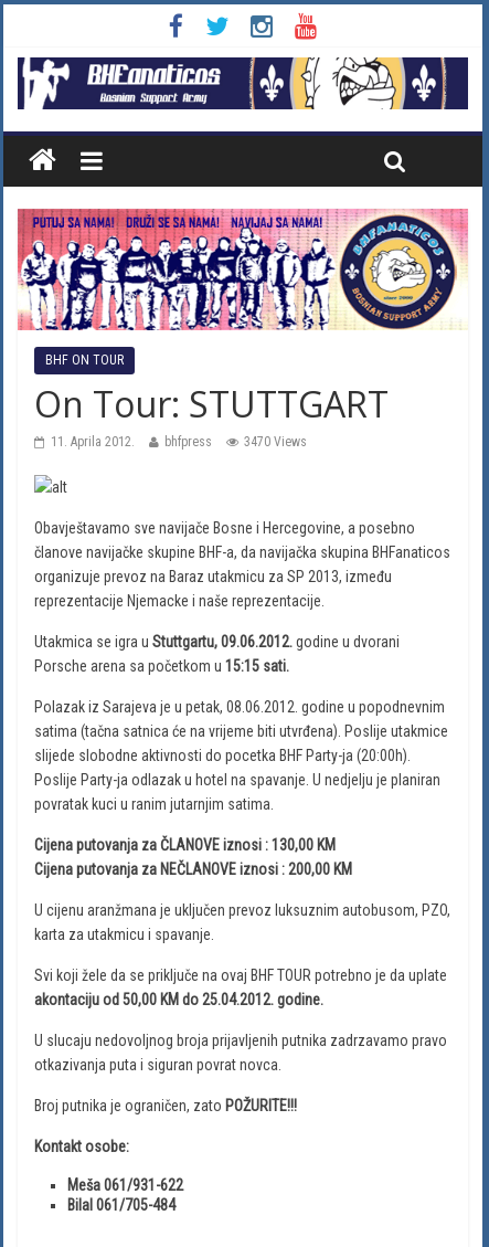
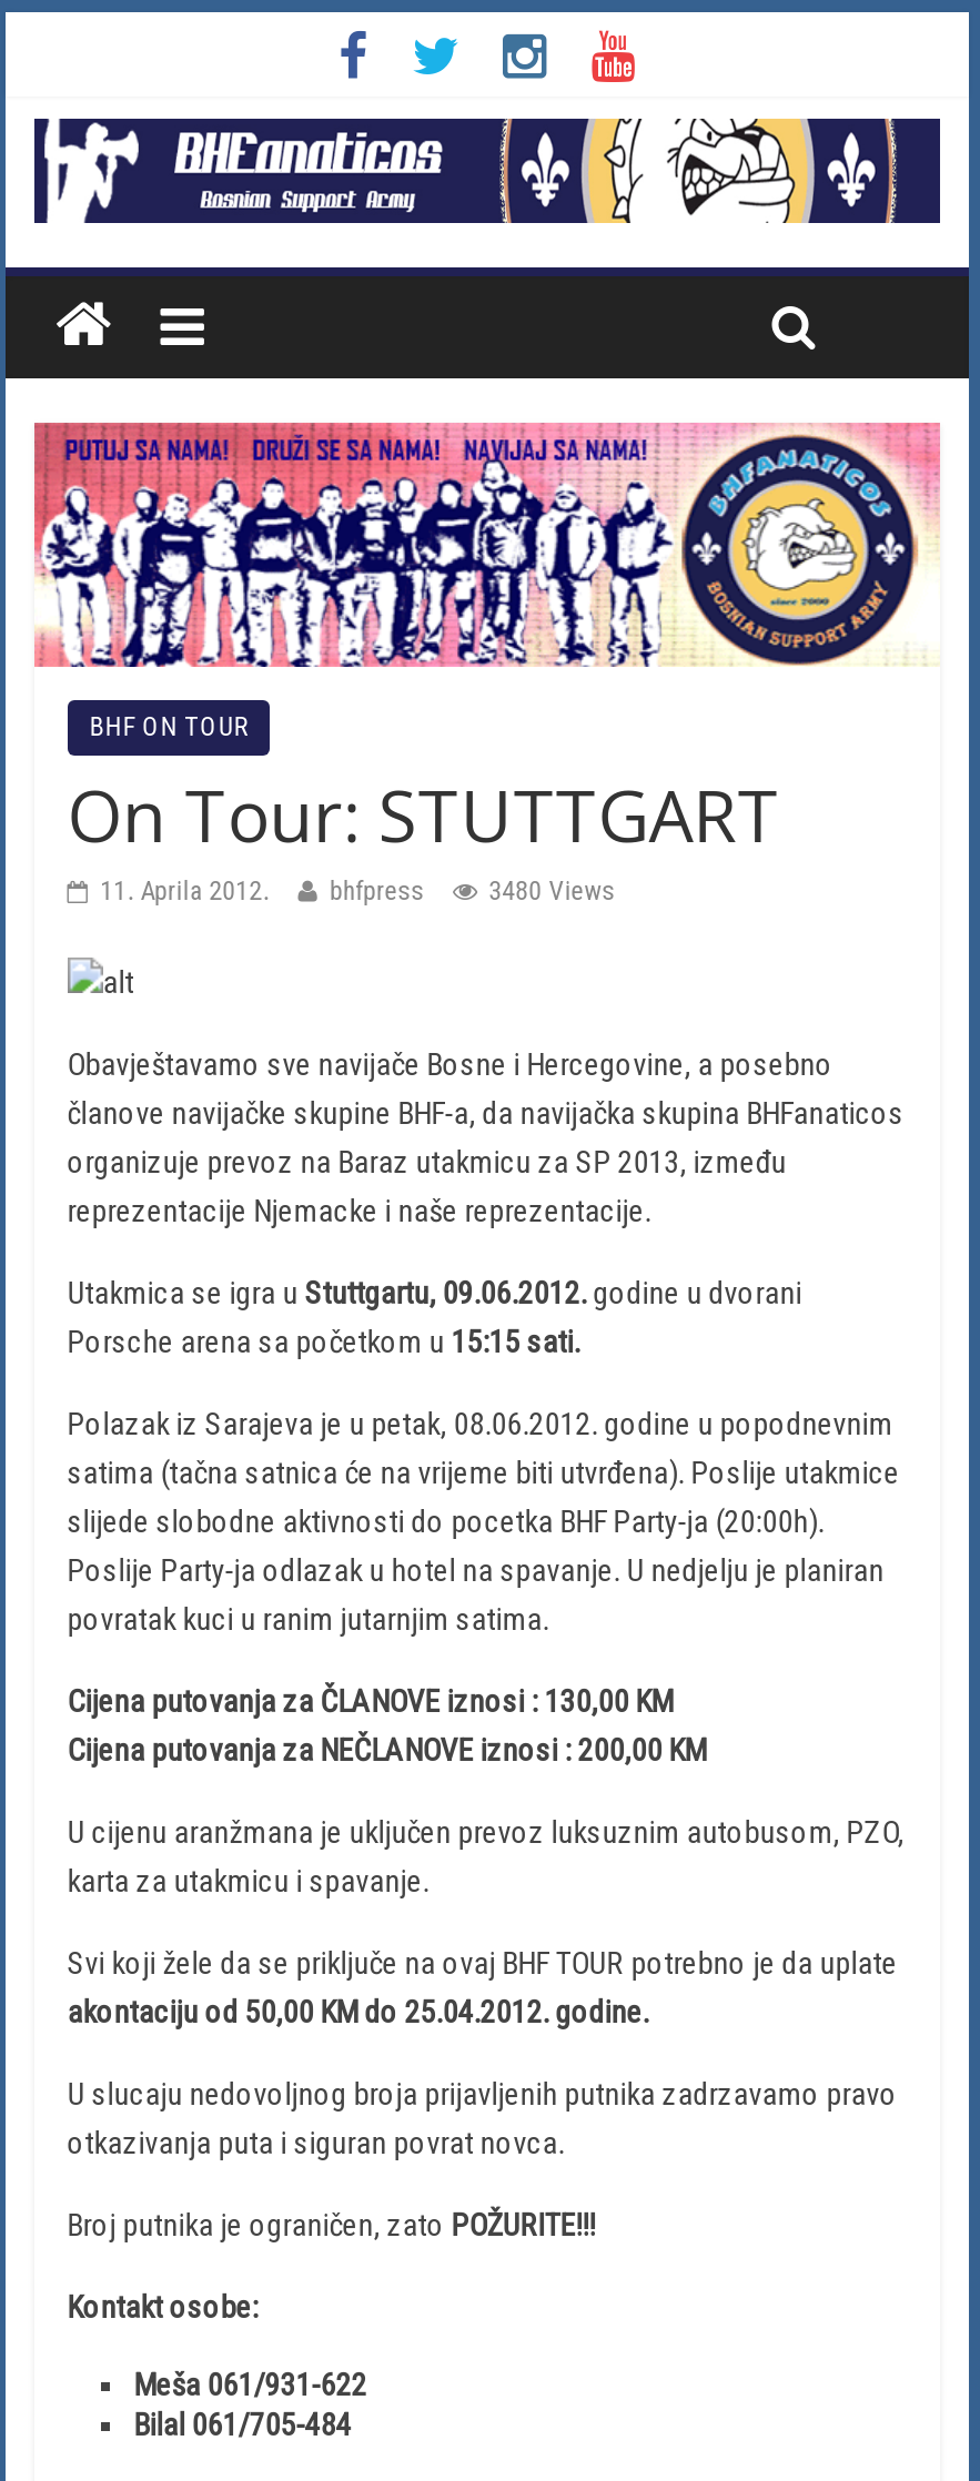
[244,434,307,449] 3470 Views -> [489,875,616,906] 3480 Views

